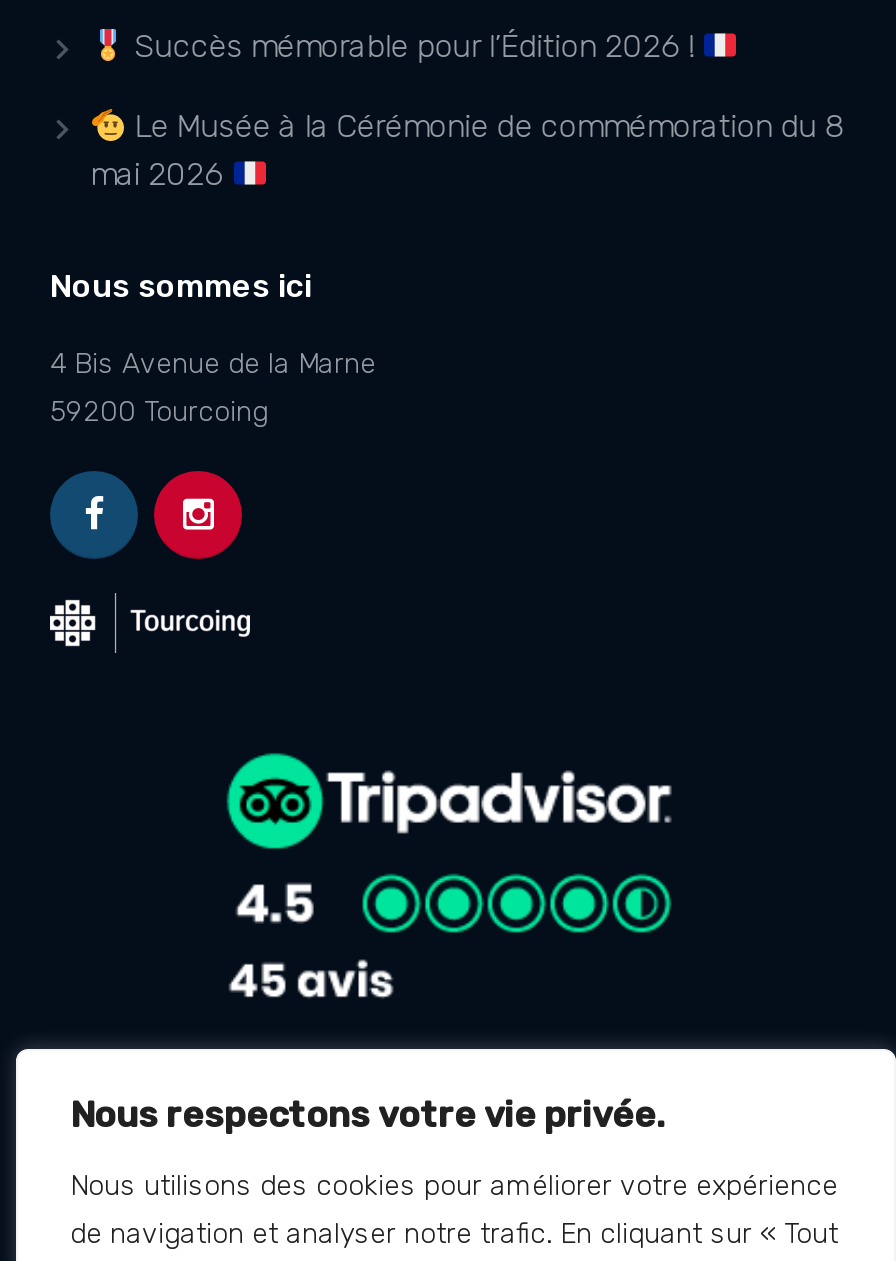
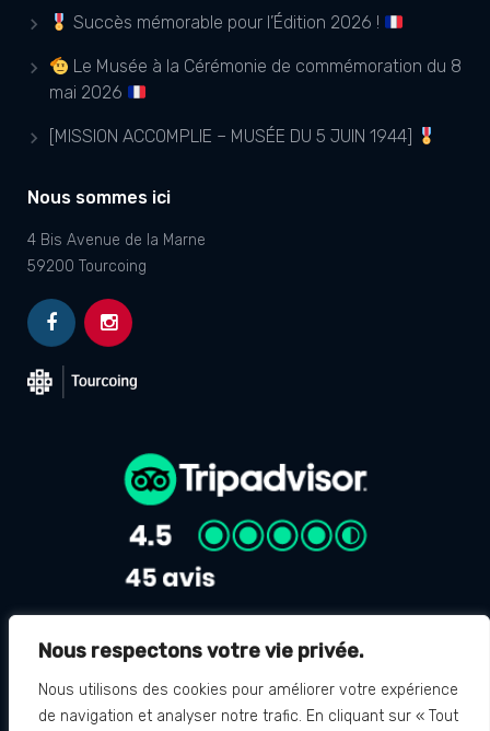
none -> [49,126,417,147] [MISSION ACCOMPLIE – MUSÉE DU 5 JUIN 1944]

